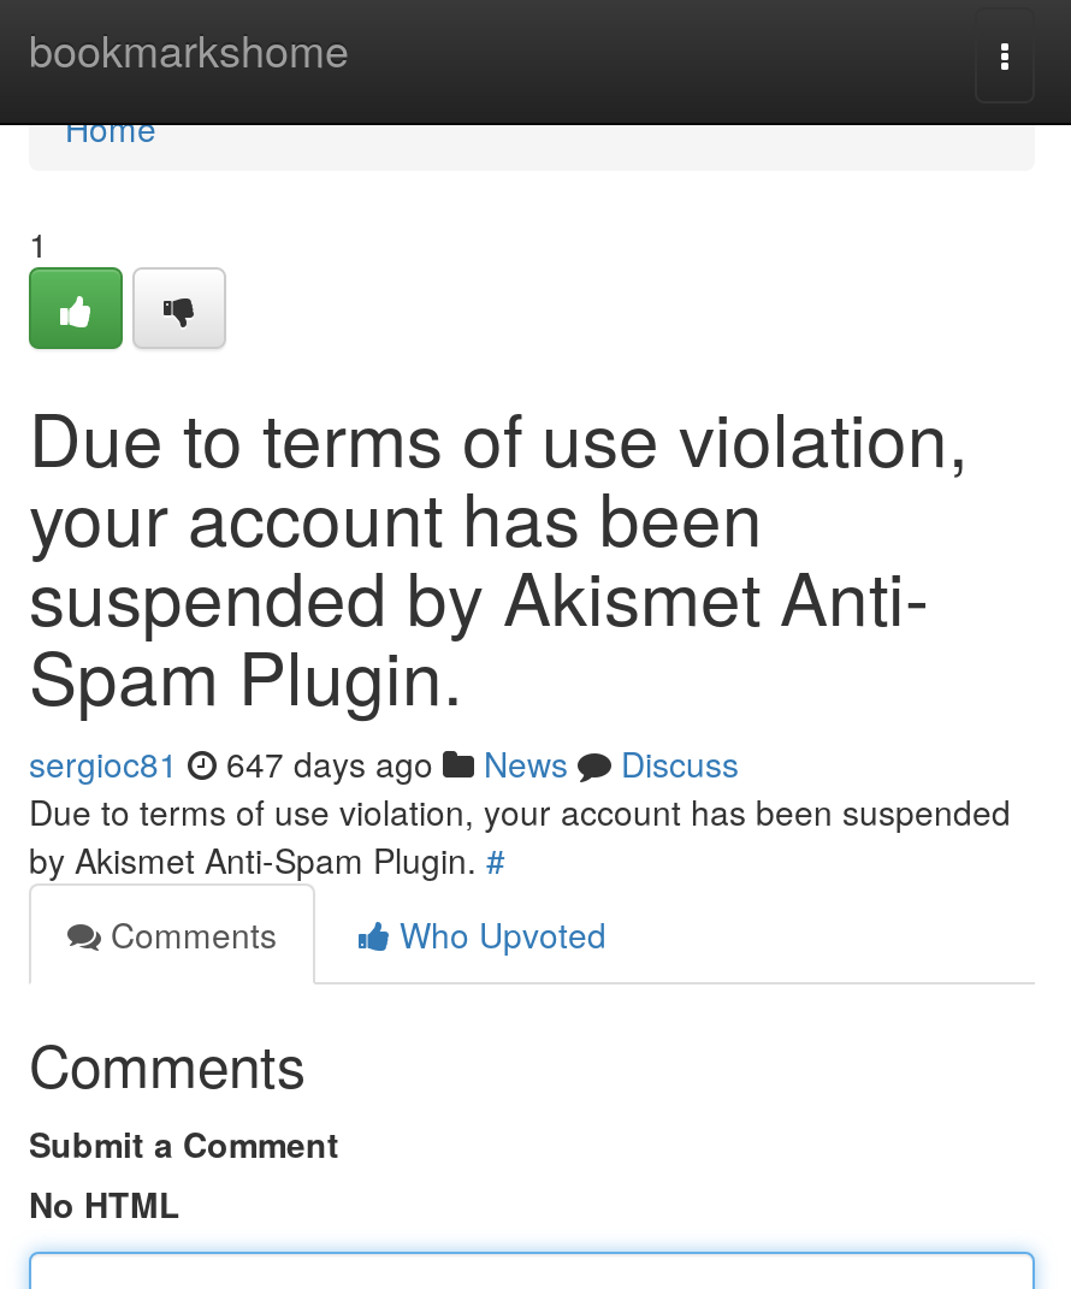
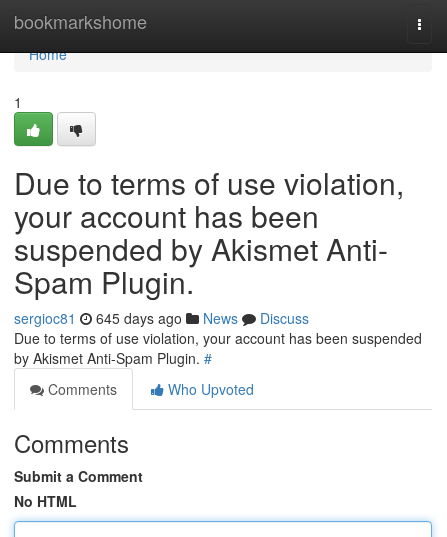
[29,739,739,787] sergioc81 647 days ago News Discuss -> [14,308,309,328] sergioc81 645 days ago News Discuss

